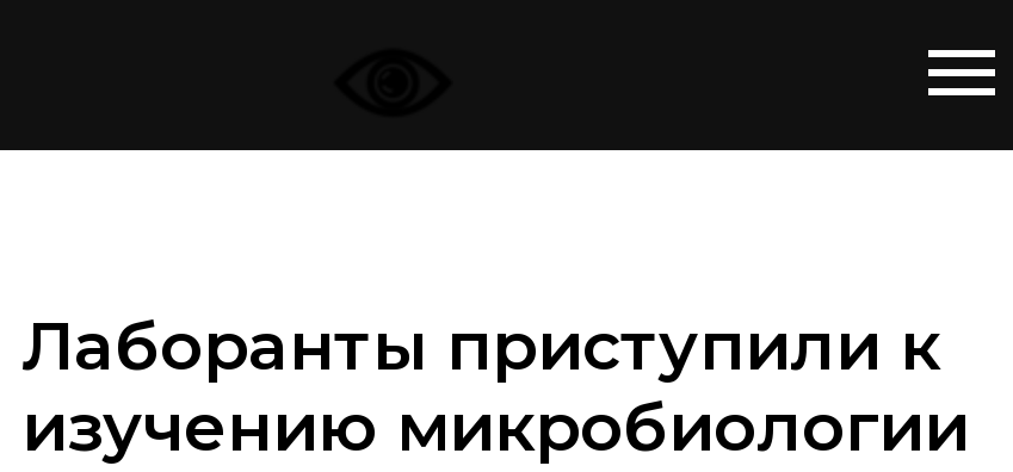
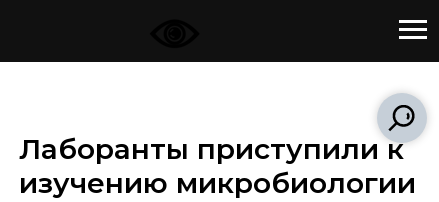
none -> [377,93,427,143] [image]

